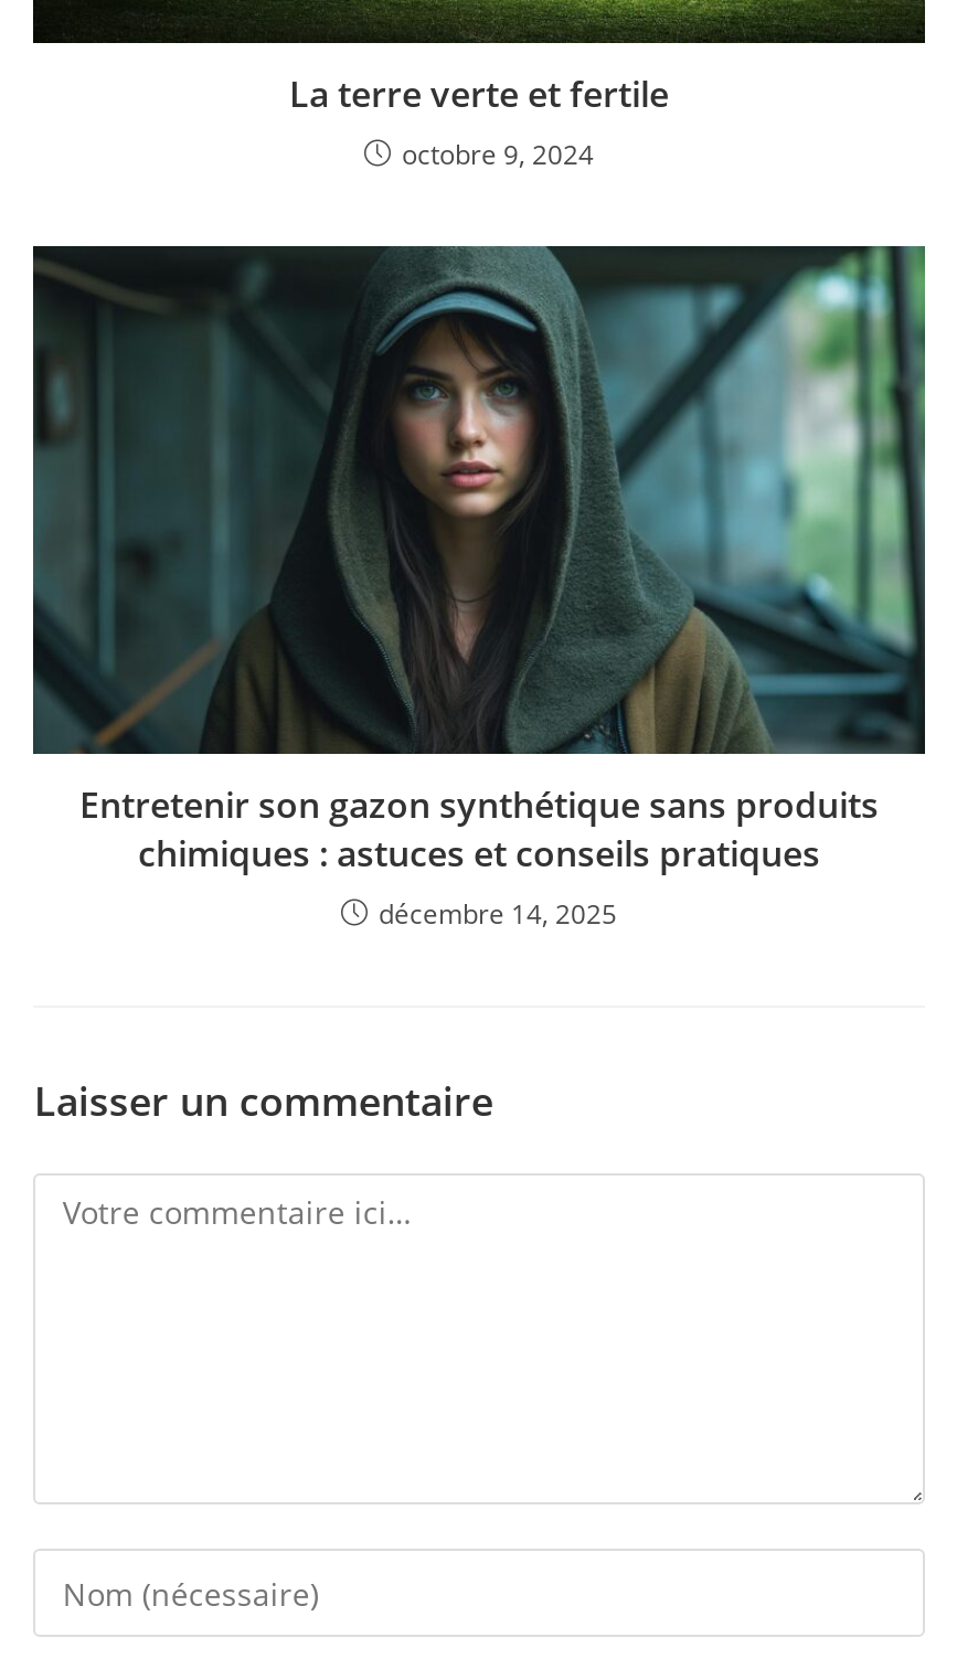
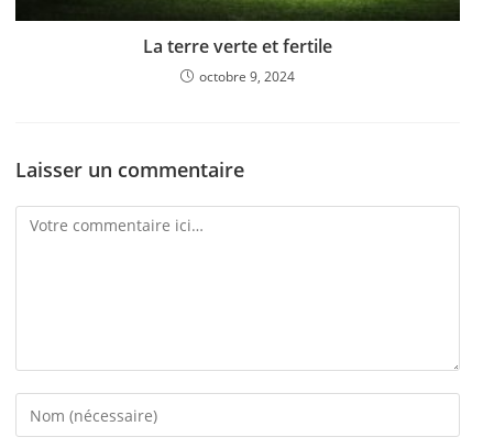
[33,243,927,933] [image] | Entretenir son gazon synthétique sans produits | chimiques : astuces et conseils pratiques | décembre 14, 2025 -> none

